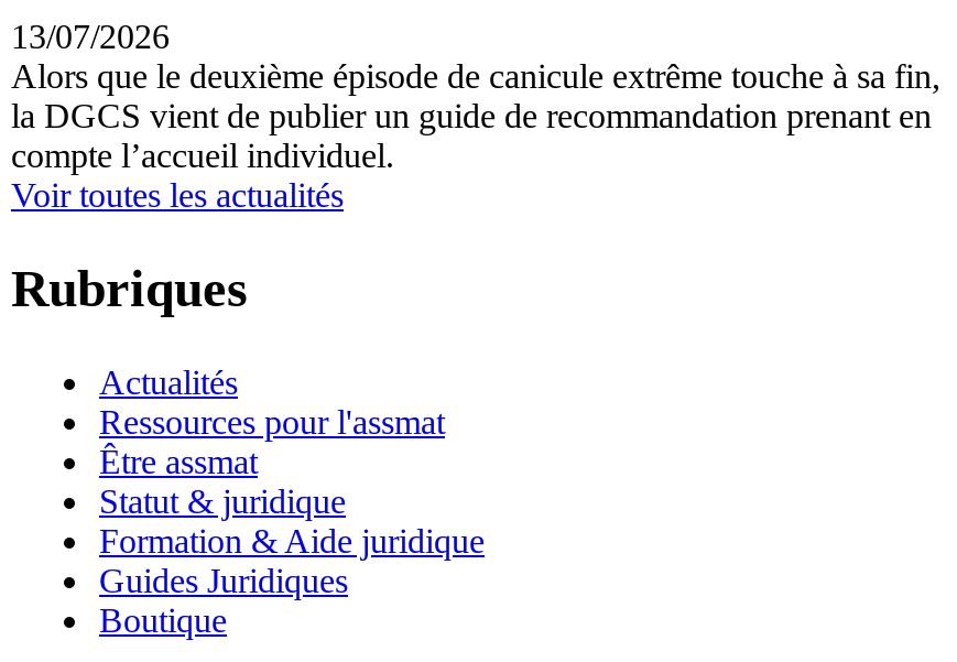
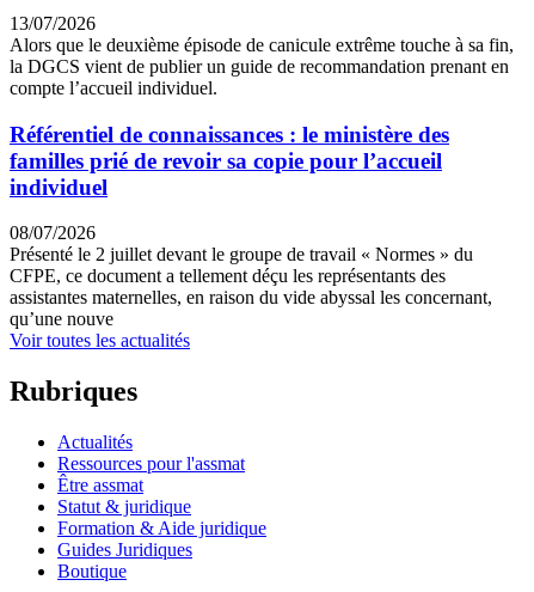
none -> [10,122,492,329] Référentiel de connaissances : le ministère des | familles prié de revoir sa copie pour l’accueil | individuel | 08/07/2026 | Présenté le 2 juillet devant le groupe de travail « Normes » du | CFPE, ce document a tellement déçu les représentants des | assistantes maternelles, en raison du vide abyssal les concernant, | qu’une nouve

